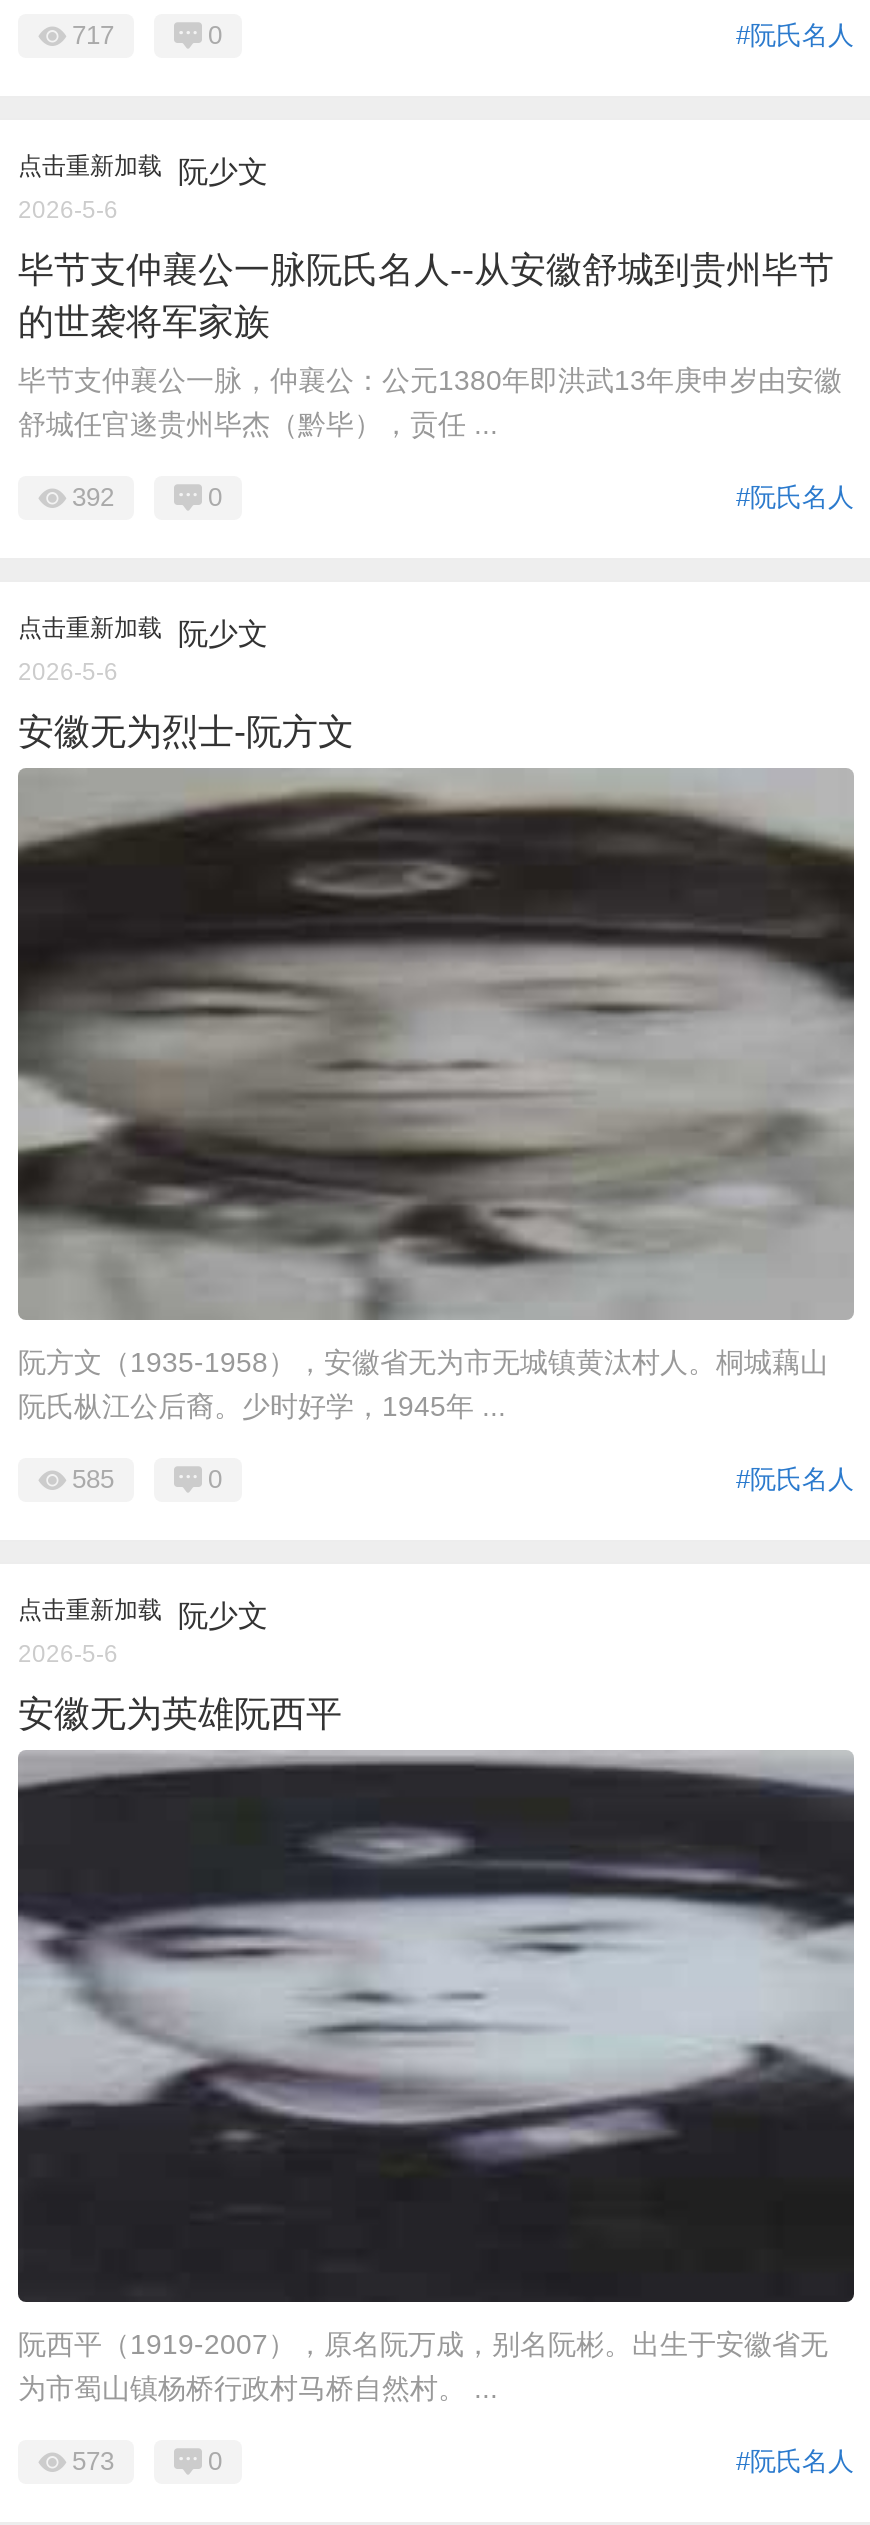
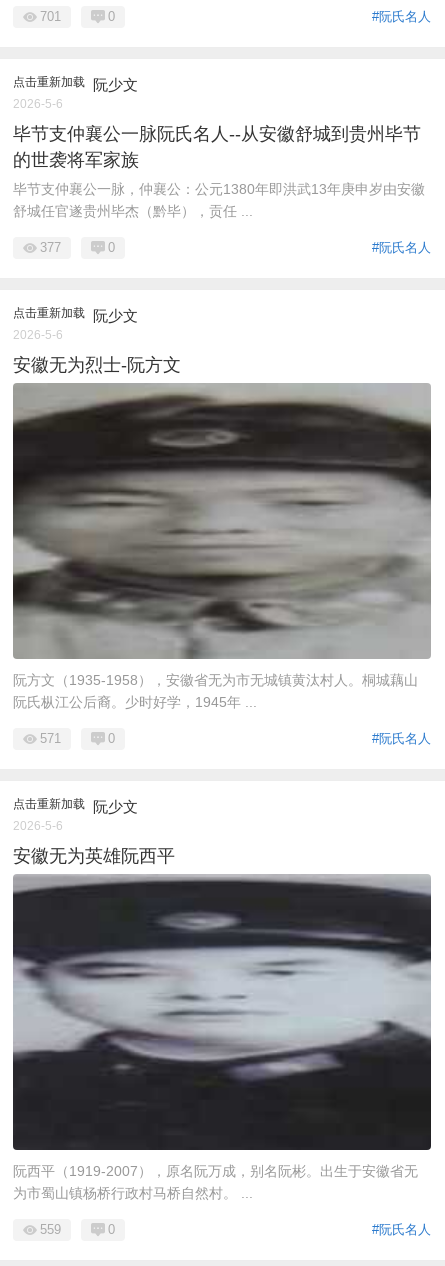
[72,20,114,50] 717 -> [40,9,61,24] 701
[72,482,114,512] 392 -> [40,240,61,255] 377
[72,1463,114,1493] 585 -> [40,731,61,746] 571
[72,2445,114,2475] 573 -> [40,1221,61,1236] 559

